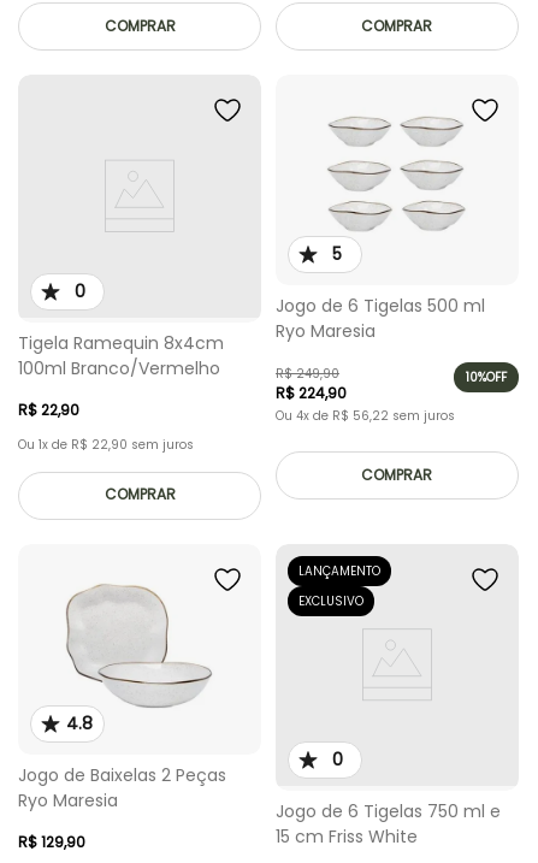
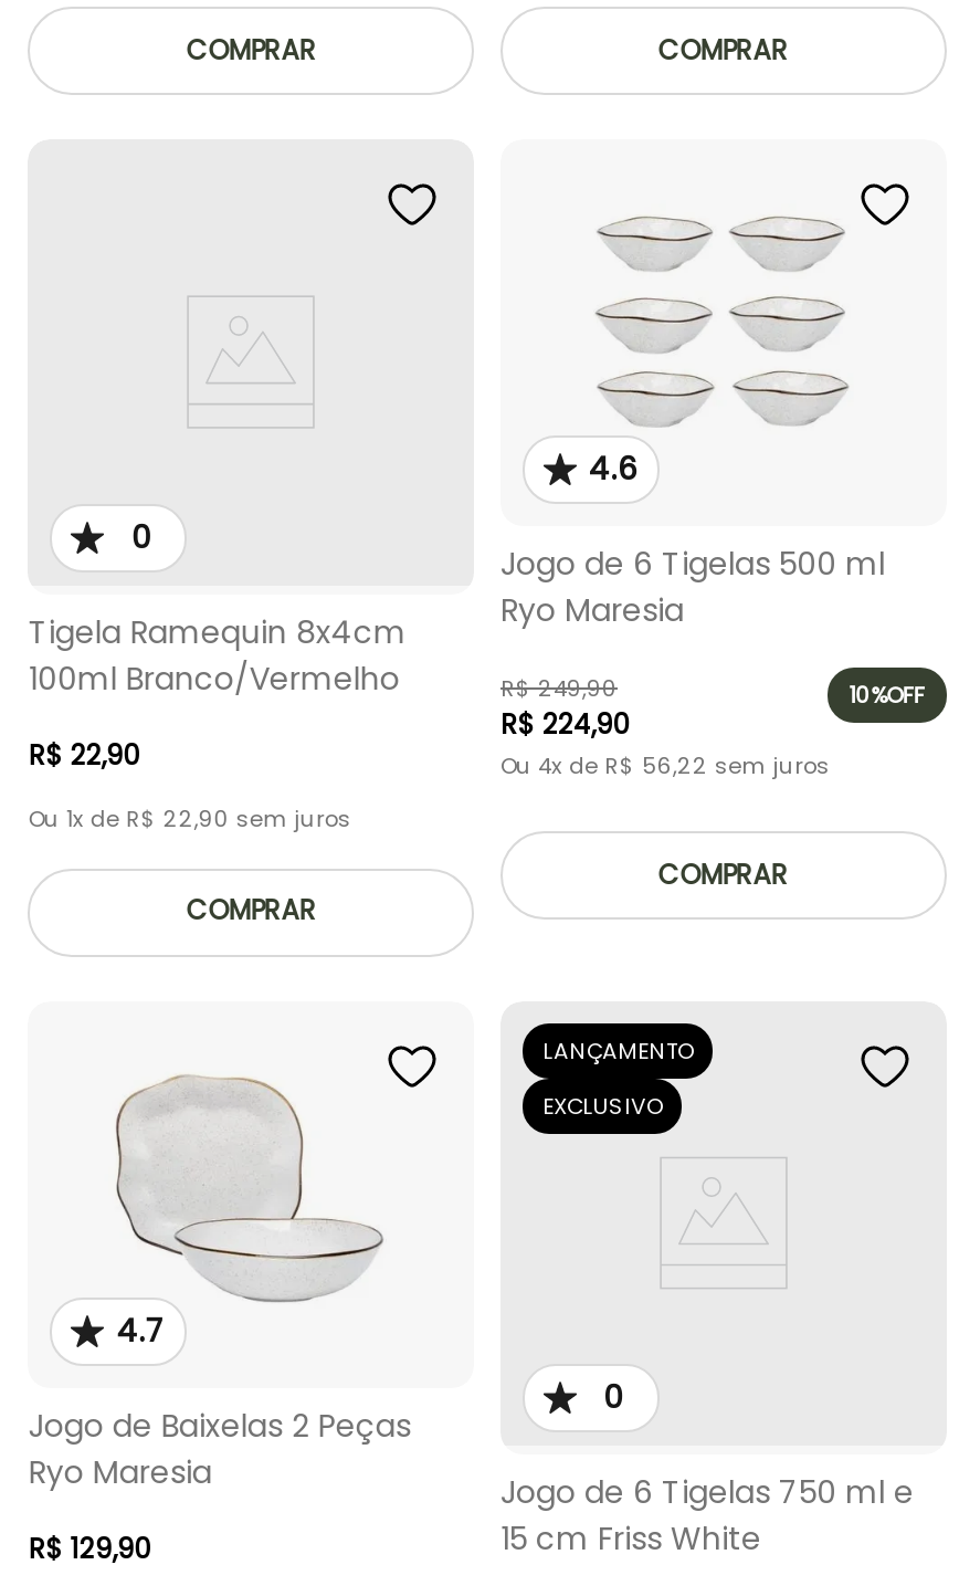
[332,242,342,266] 5 -> [589,447,637,491] 4.6
[67,711,93,735] 4.8 -> [117,1308,166,1352] 4.7

